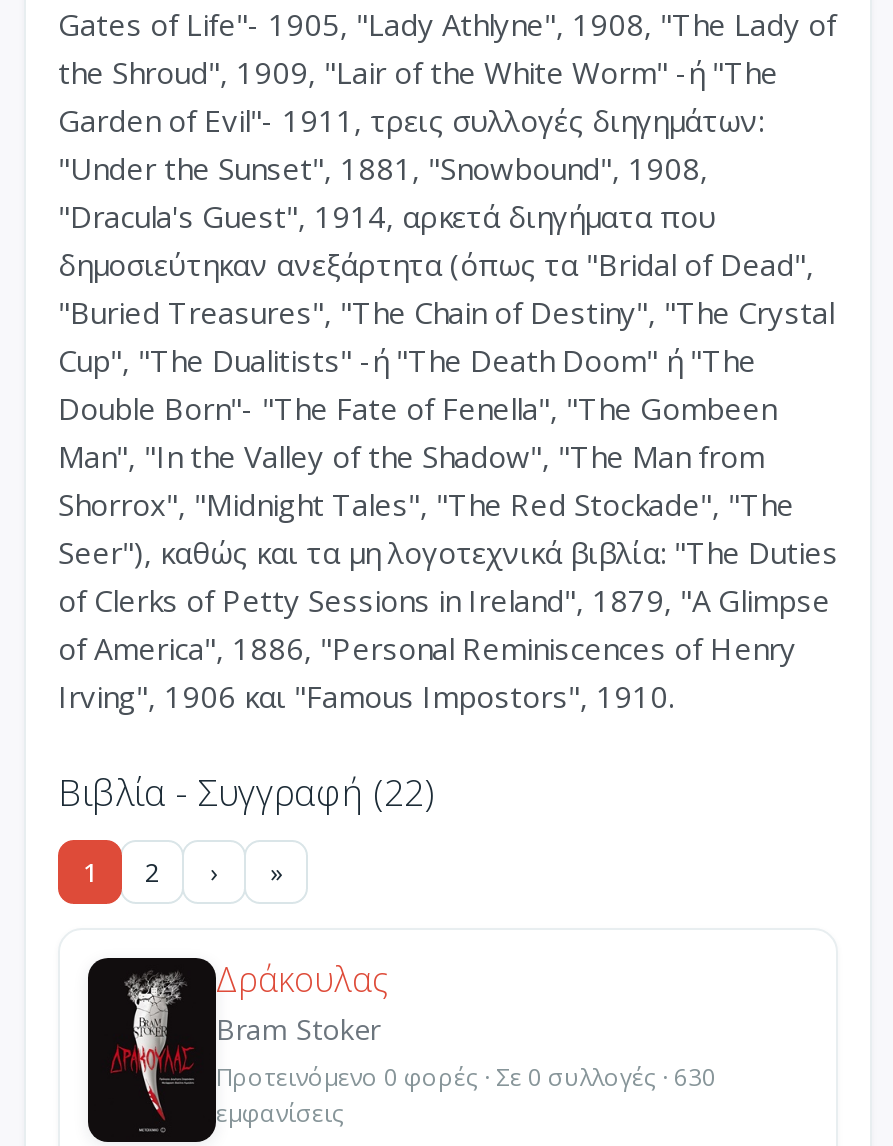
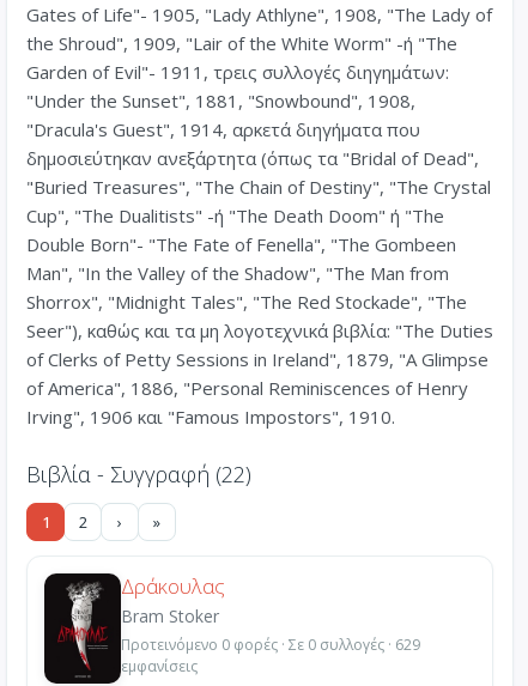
[216,1060,716,1094] Προτεινόμενο 0 φορές · Σε 0 συλλογές · 630 -> [121,635,420,655] Προτεινόμενο 0 φορές · Σε 0 συλλογές · 629

